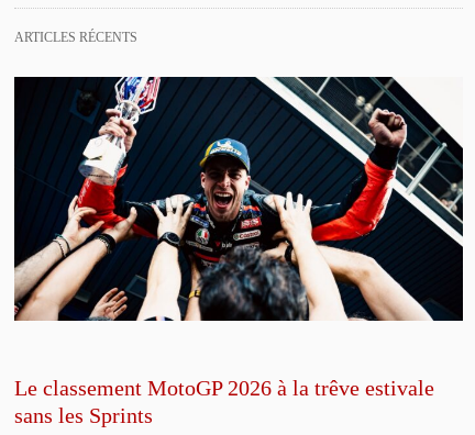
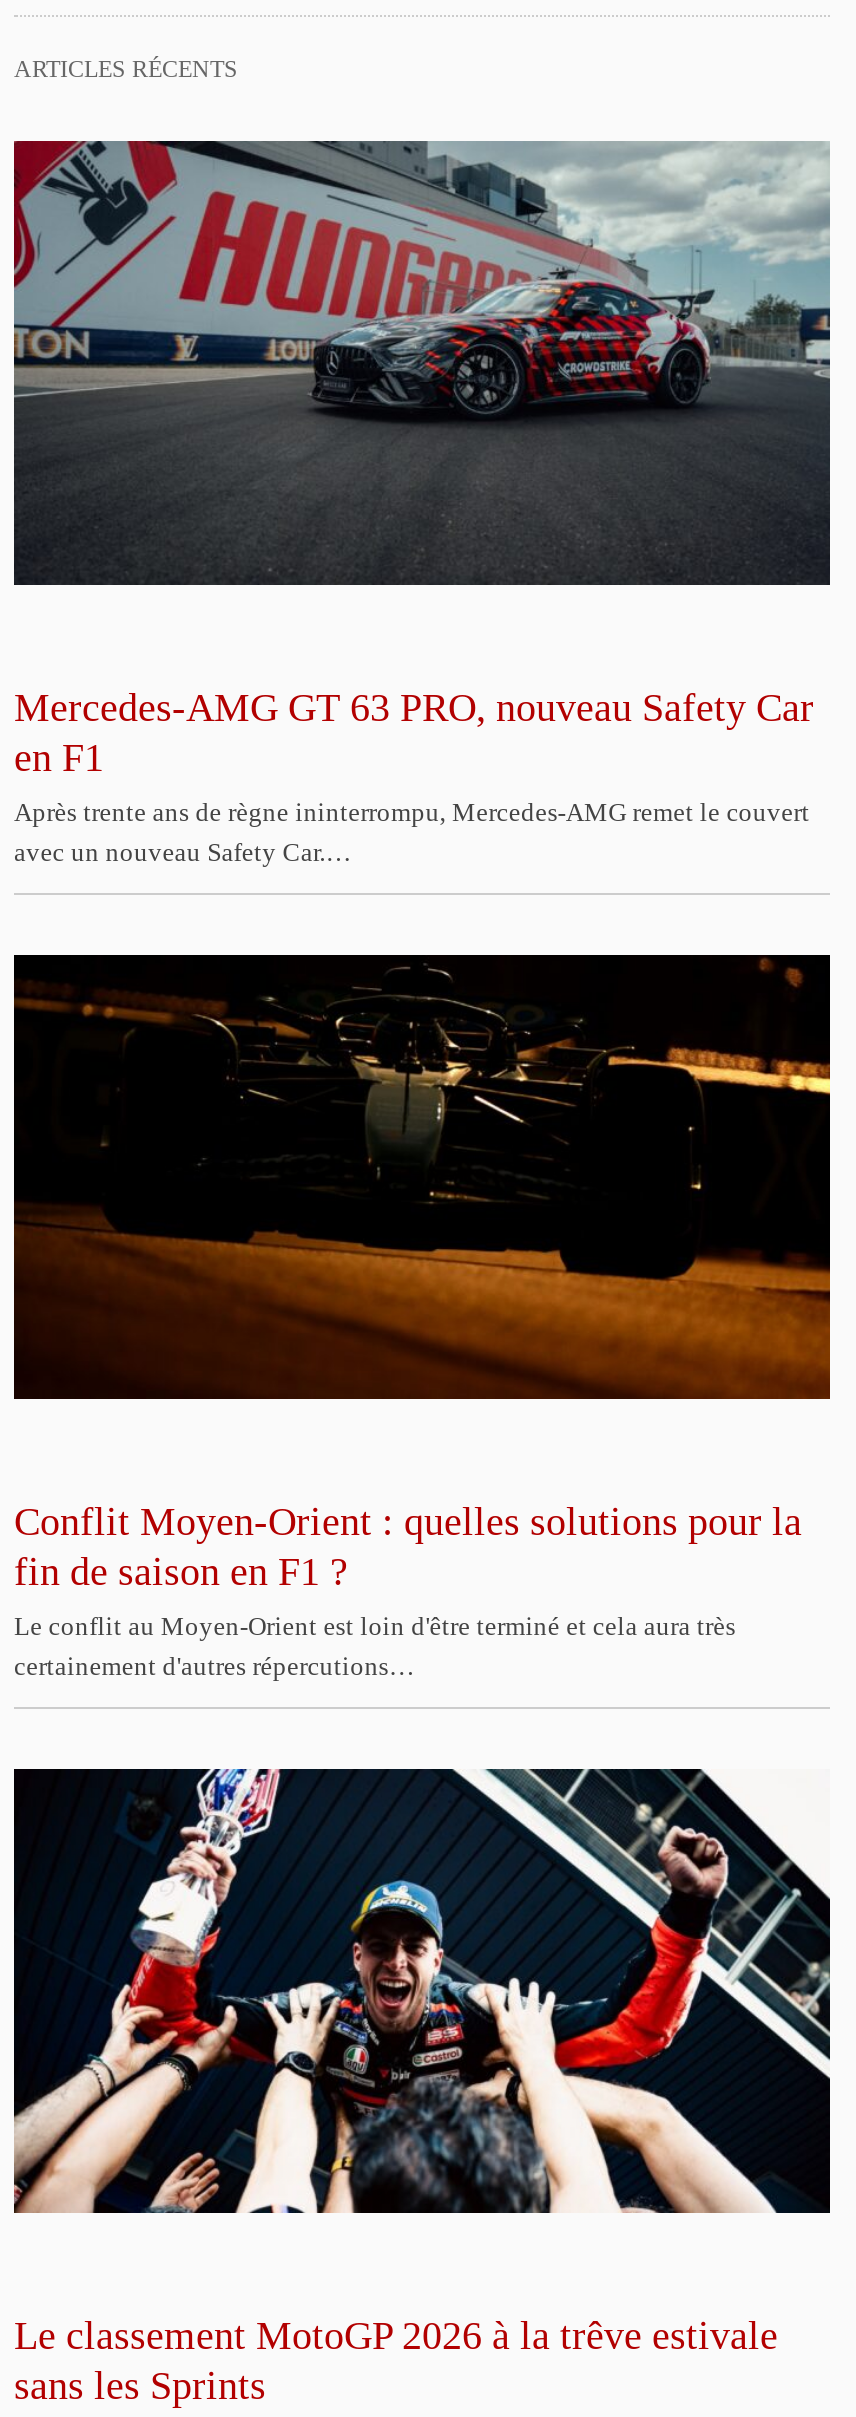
none -> [12,139,832,587] [image]
none -> [12,953,832,1401] [image]
none -> [14,685,814,867] Mercedes-AMG GT 63 PRO, nouveau Safety Car | en F1 | Après trente ans de règne ininterrompu, Mercedes-AMG remet le couvert | avec un nouveau Safety Car.…
none -> [14,1499,802,1681] Conflit Moyen-Orient : quelles solutions pour la | fin de saison en F1 ? | Le conflit au Moyen-Orient est loin d'être terminé et cela aura très | certainement d'autres répercutions…

